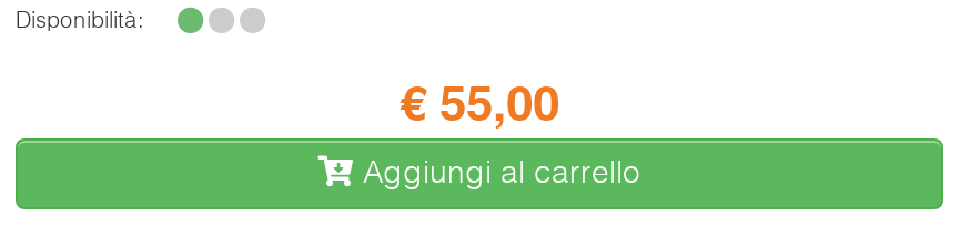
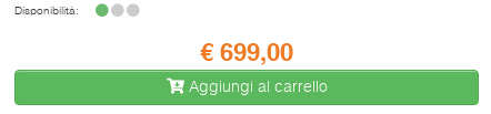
[399,72,559,134] € 55,00 -> [200,36,293,67] € 699,00

